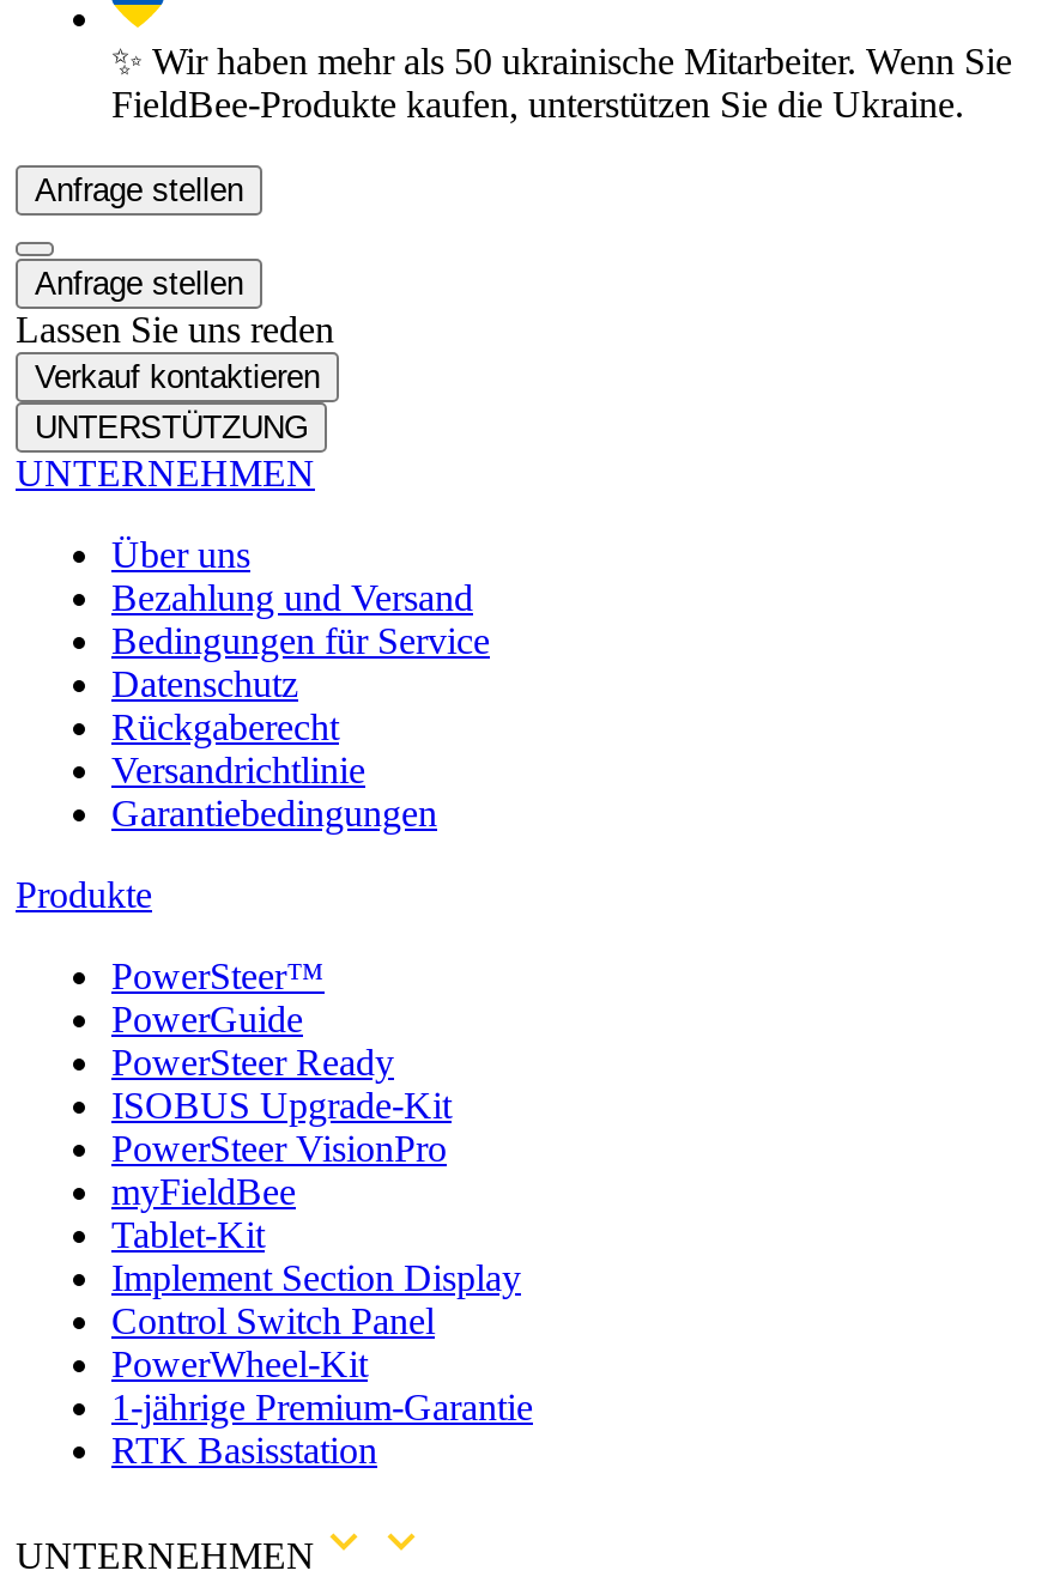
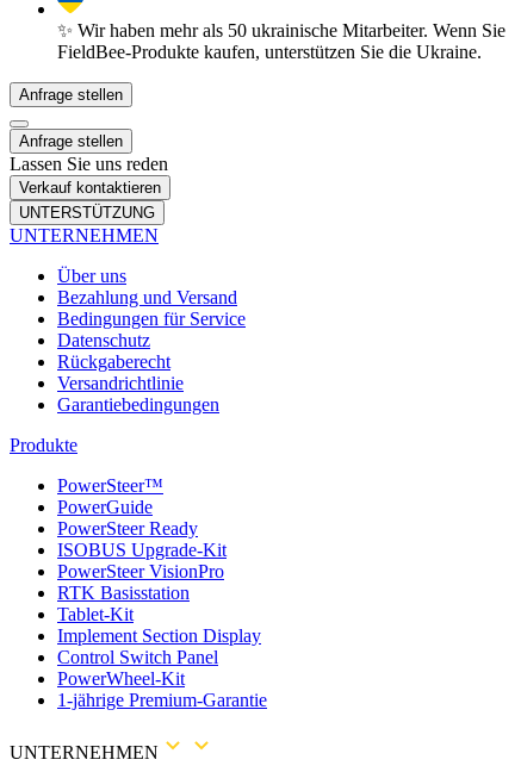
[111,1171,296,1212] myFieldBee -> none
moved [111,1430,377,1471] -> [57,583,190,603]: RTK Basisstation

